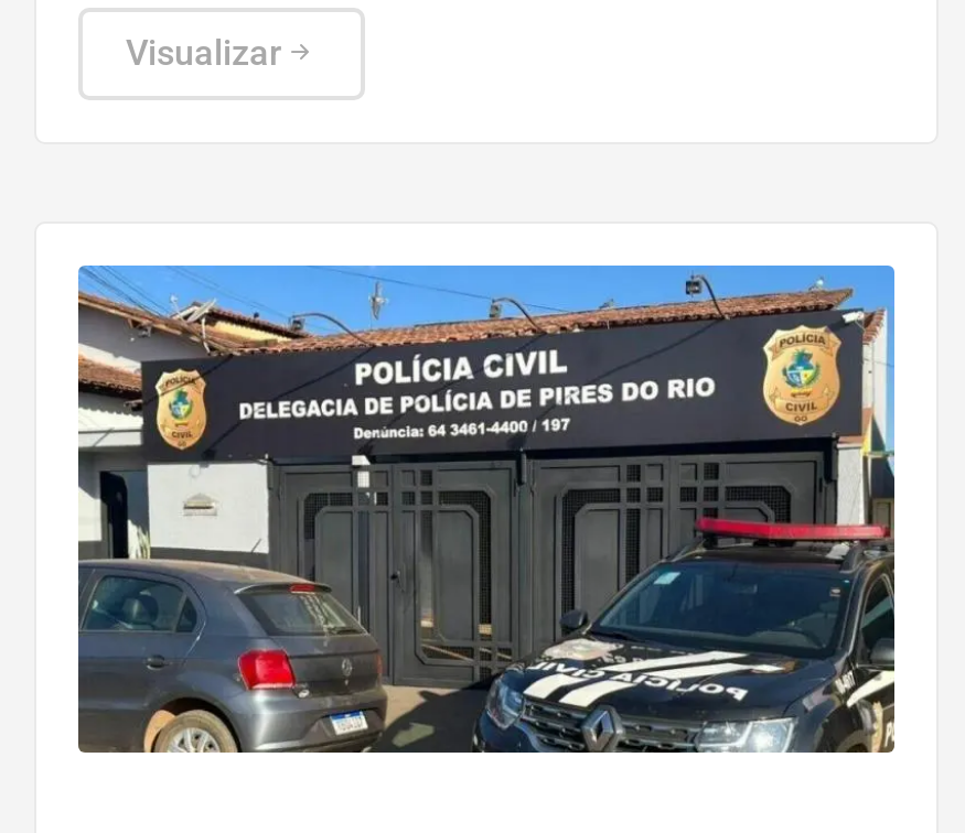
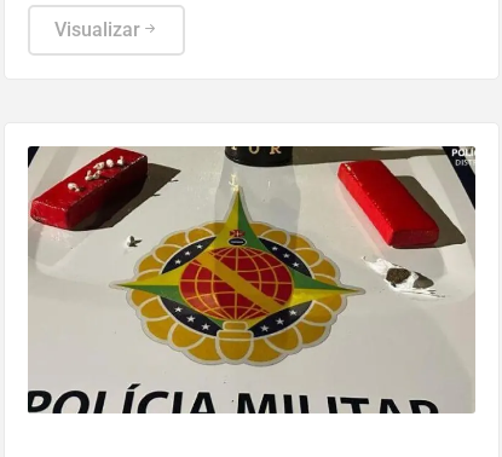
[76,264,897,756] [image] -> [27,145,477,415] [image]

